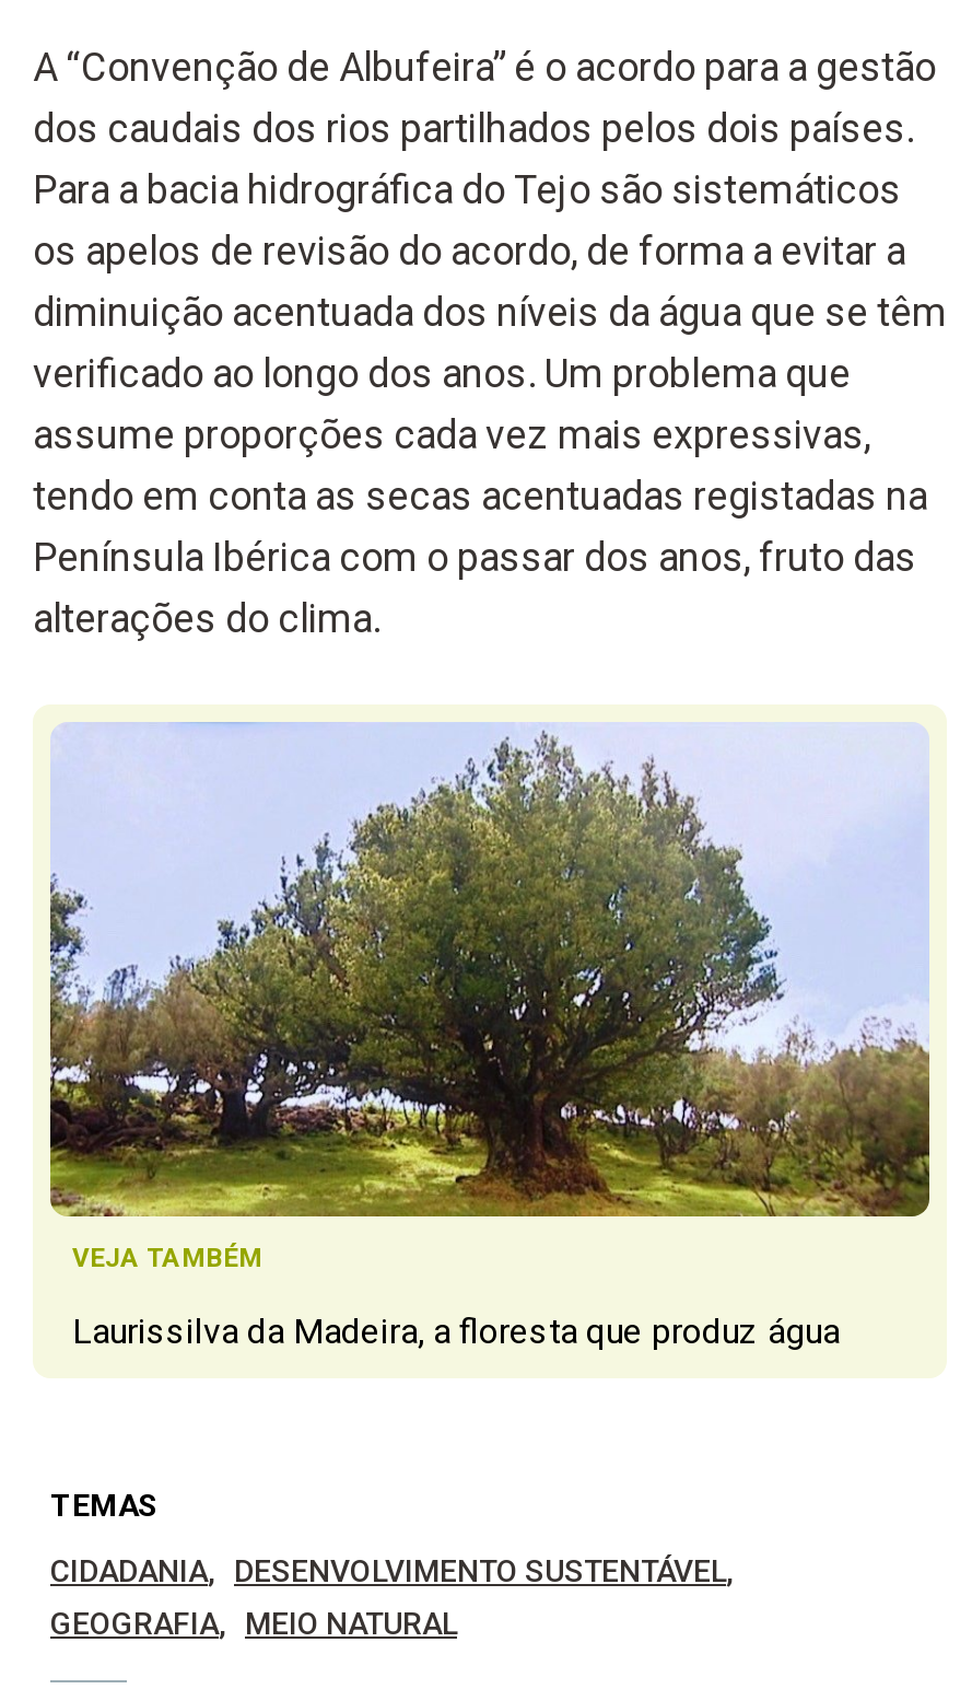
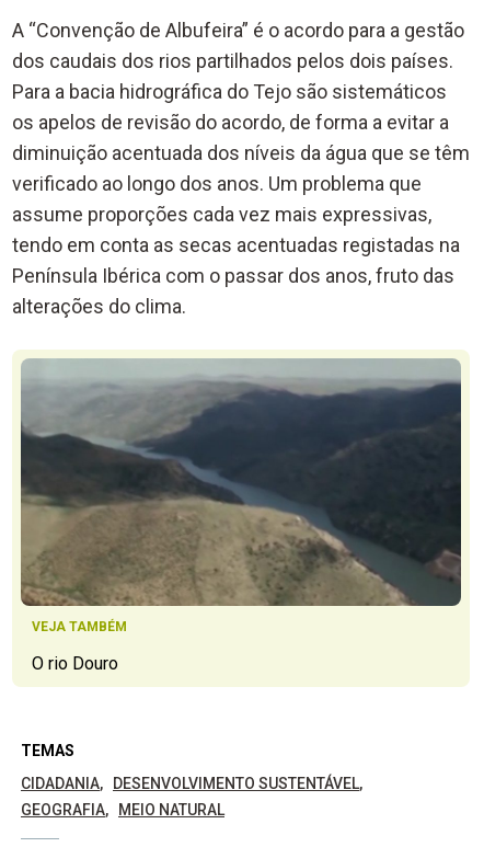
[50,722,932,1219] [image] -> [20,358,462,607] [image]
[72,1310,840,1351] Laurissilva da Madeira, a floresta que produz água -> [32,653,118,673] O rio Douro

